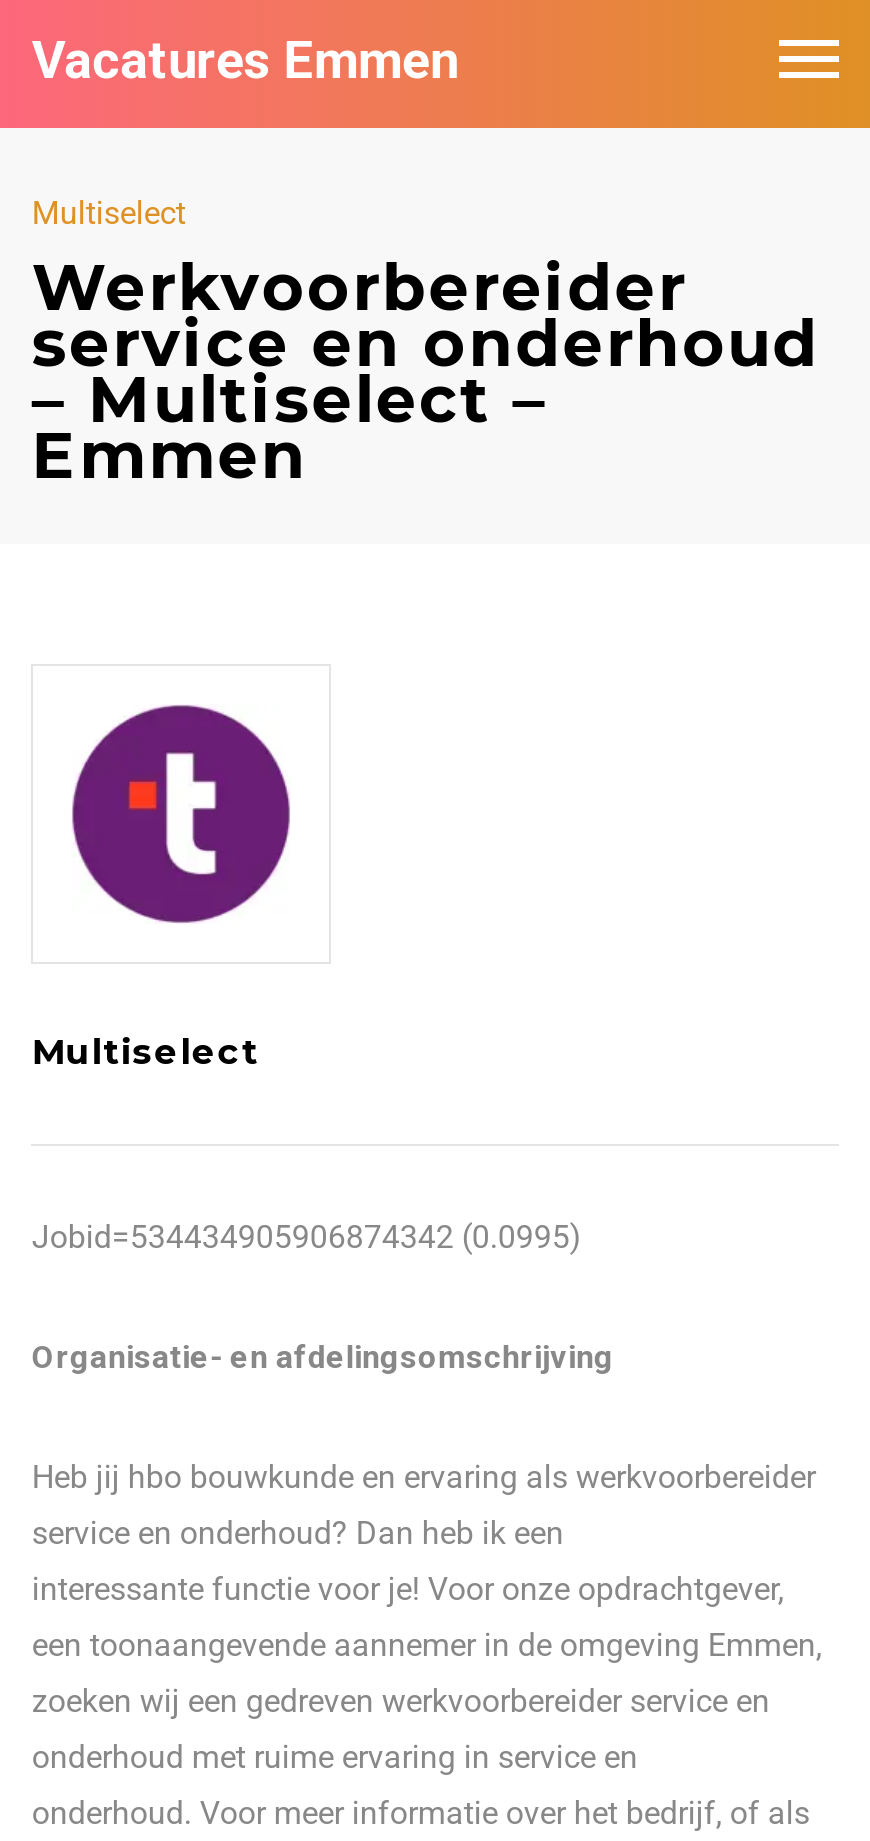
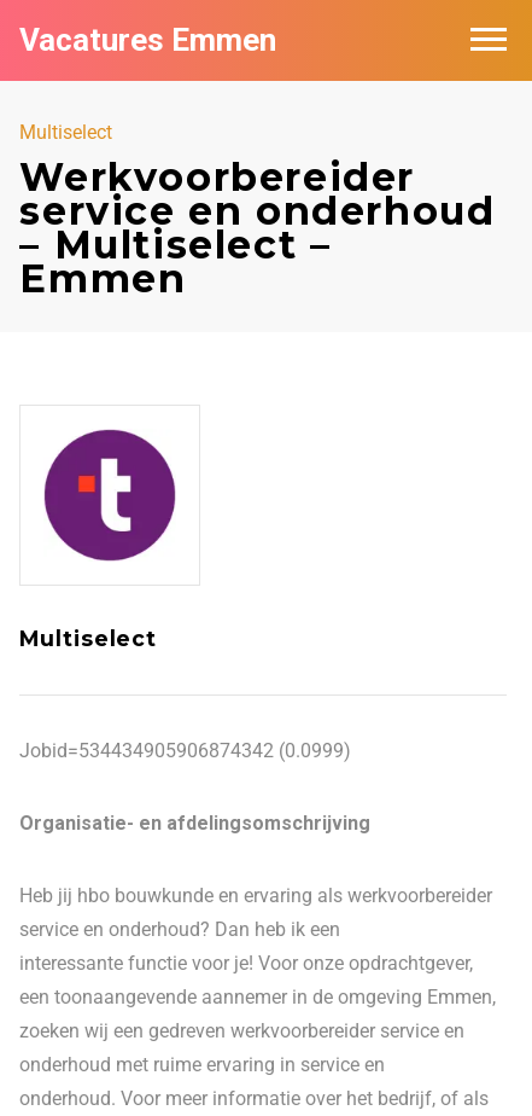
[32,1218,582,1256] Jobid=534434905906874342 (0.0995) -> [20,739,352,762] Jobid=534434905906874342 (0.0999)

